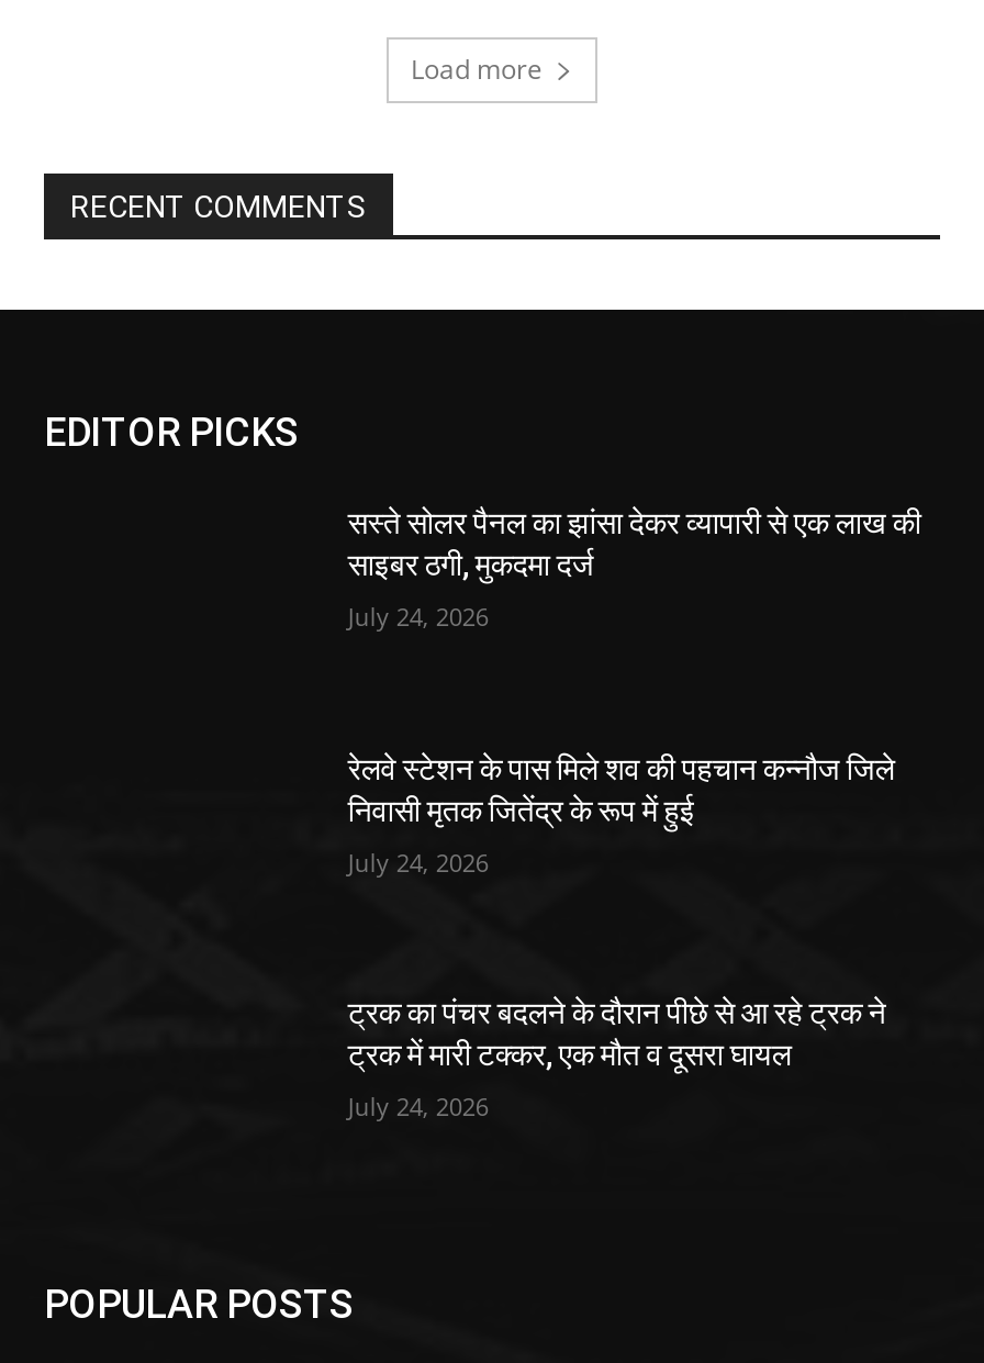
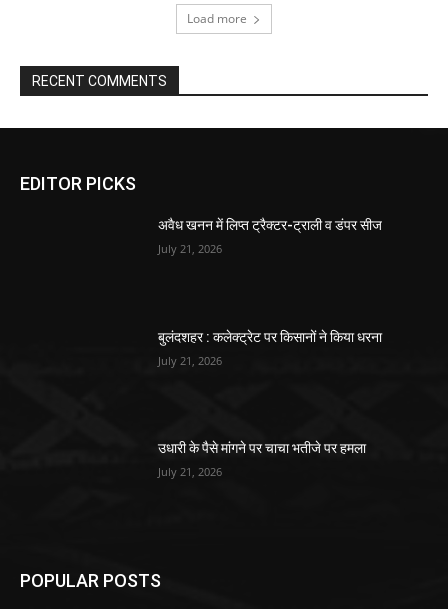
[348,505,921,582] सस्ते सोलर पैनल का झांसा देकर व्यापारी से एक लाख की | साइबर ठगी, मुकदमा दर्ज -> [158,217,382,233] अवैध खनन में लिप्त ट्रैक्टर-ट्राली व डंपर सीज
[348,600,488,633] July 24, 2026 -> [158,241,222,256] July 21, 2026
[348,751,895,828] रेलवे स्टेशन के पास मिले शव की पहचान कन्नौज जिले | निवासी मृतक जितेंद्र के रूप में हुई -> [158,329,382,345] बुलंदशहर : कलेक्ट्रेट पर किसानों ने किया धरना
[348,845,488,878] July 24, 2026 -> [158,353,222,368] July 21, 2026
[348,996,886,1073] ट्रक का पंचर बदलने के दौरान पीछे से आ रहे ट्रक ने | ट्रक में मारी टक्कर, एक मौत व दूसरा घायल -> [158,440,366,456] उधारी के पैसे मांगने पर चाचा भतीजे पर हमला
[348,1091,488,1124] July 24, 2026 -> [158,464,222,479] July 21, 2026

